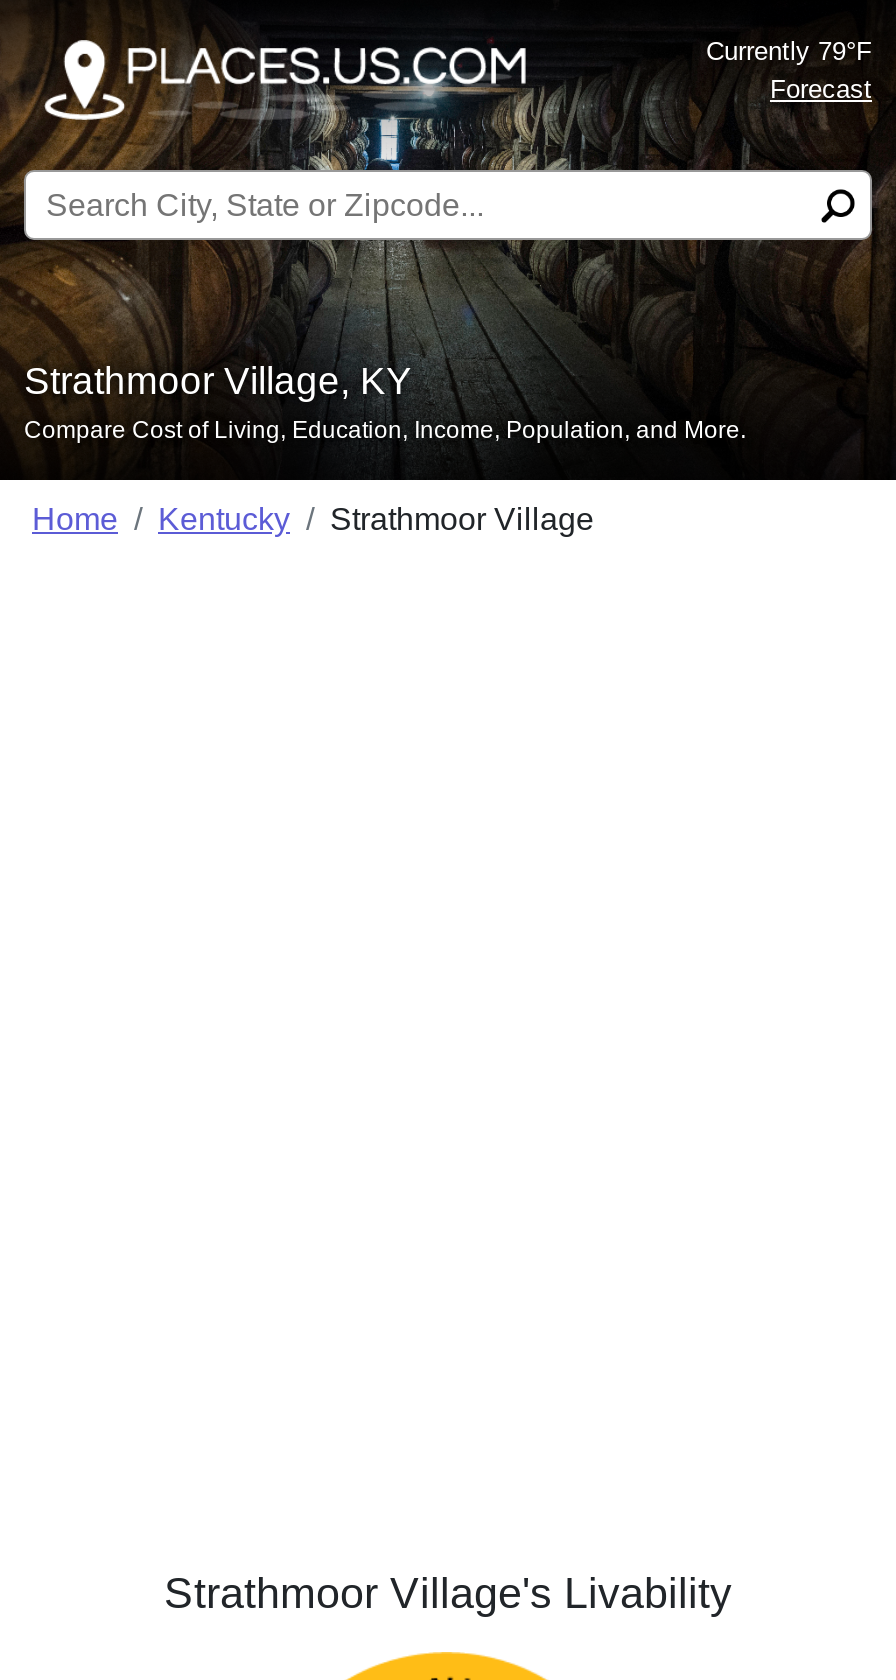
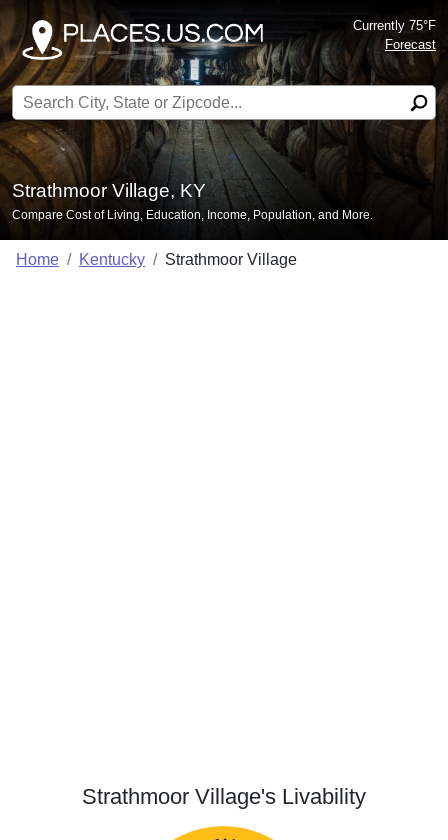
[706,36,872,66] Currently 79°F -> [353,18,436,33] Currently 75°F

